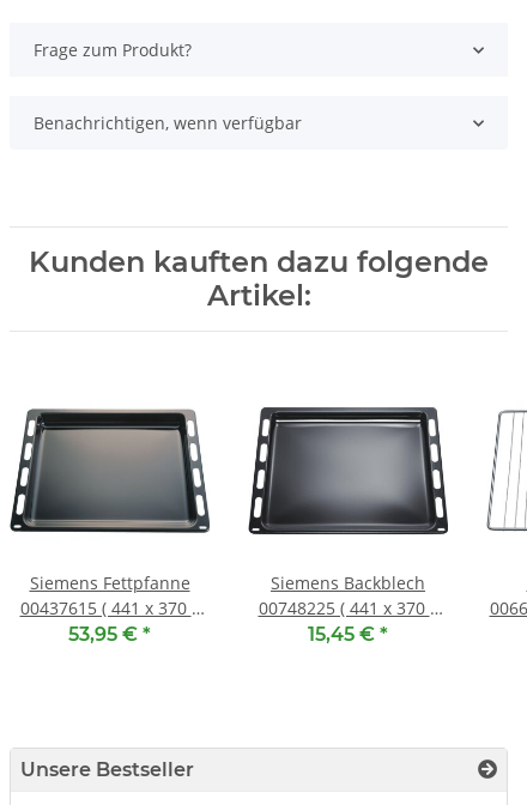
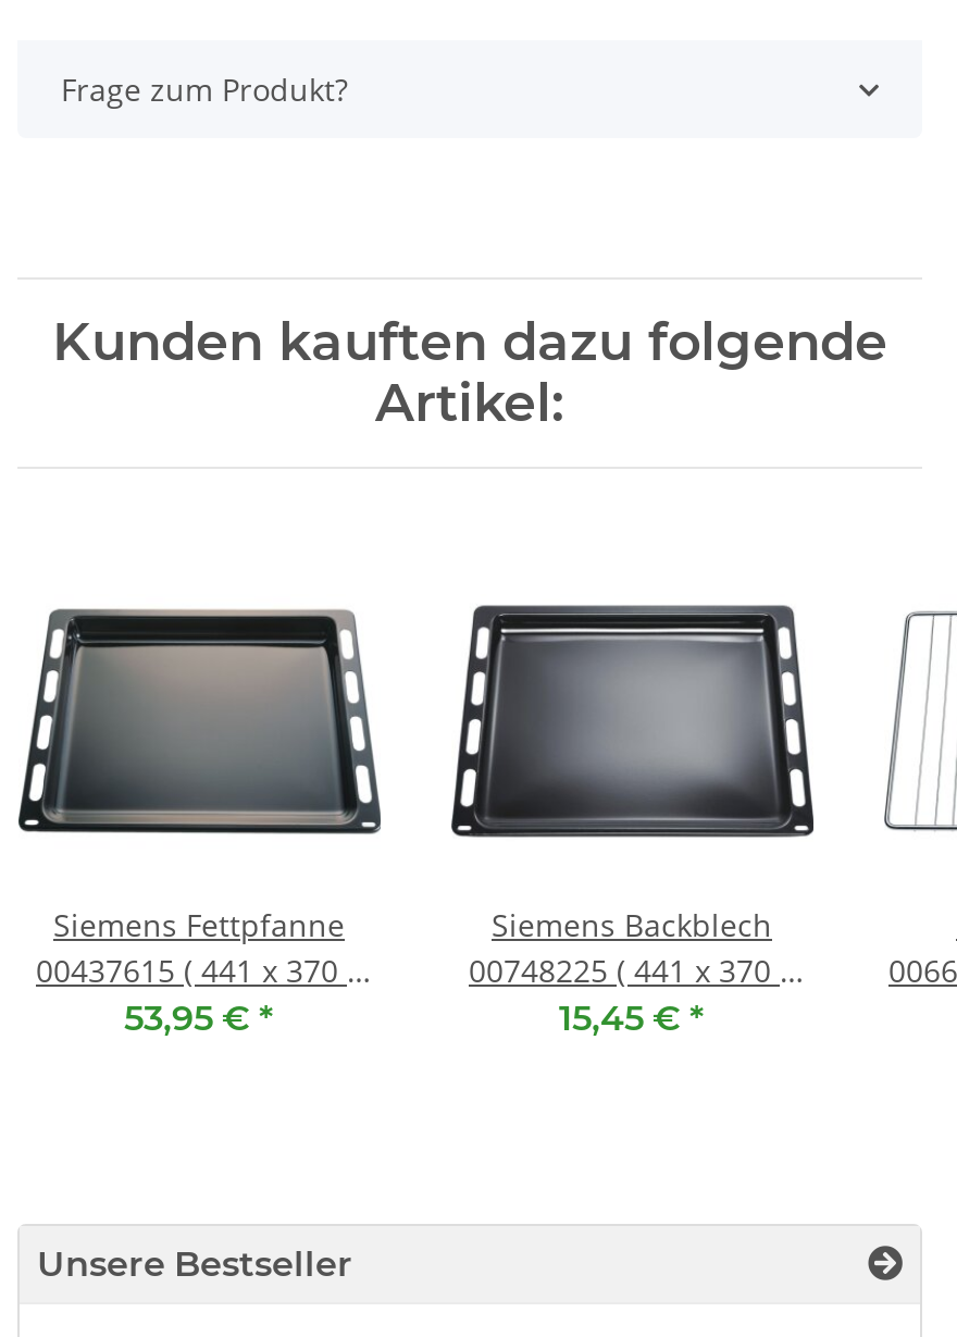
[34,111,302,134] Benachrichtigen, wenn verfügbar -> none

